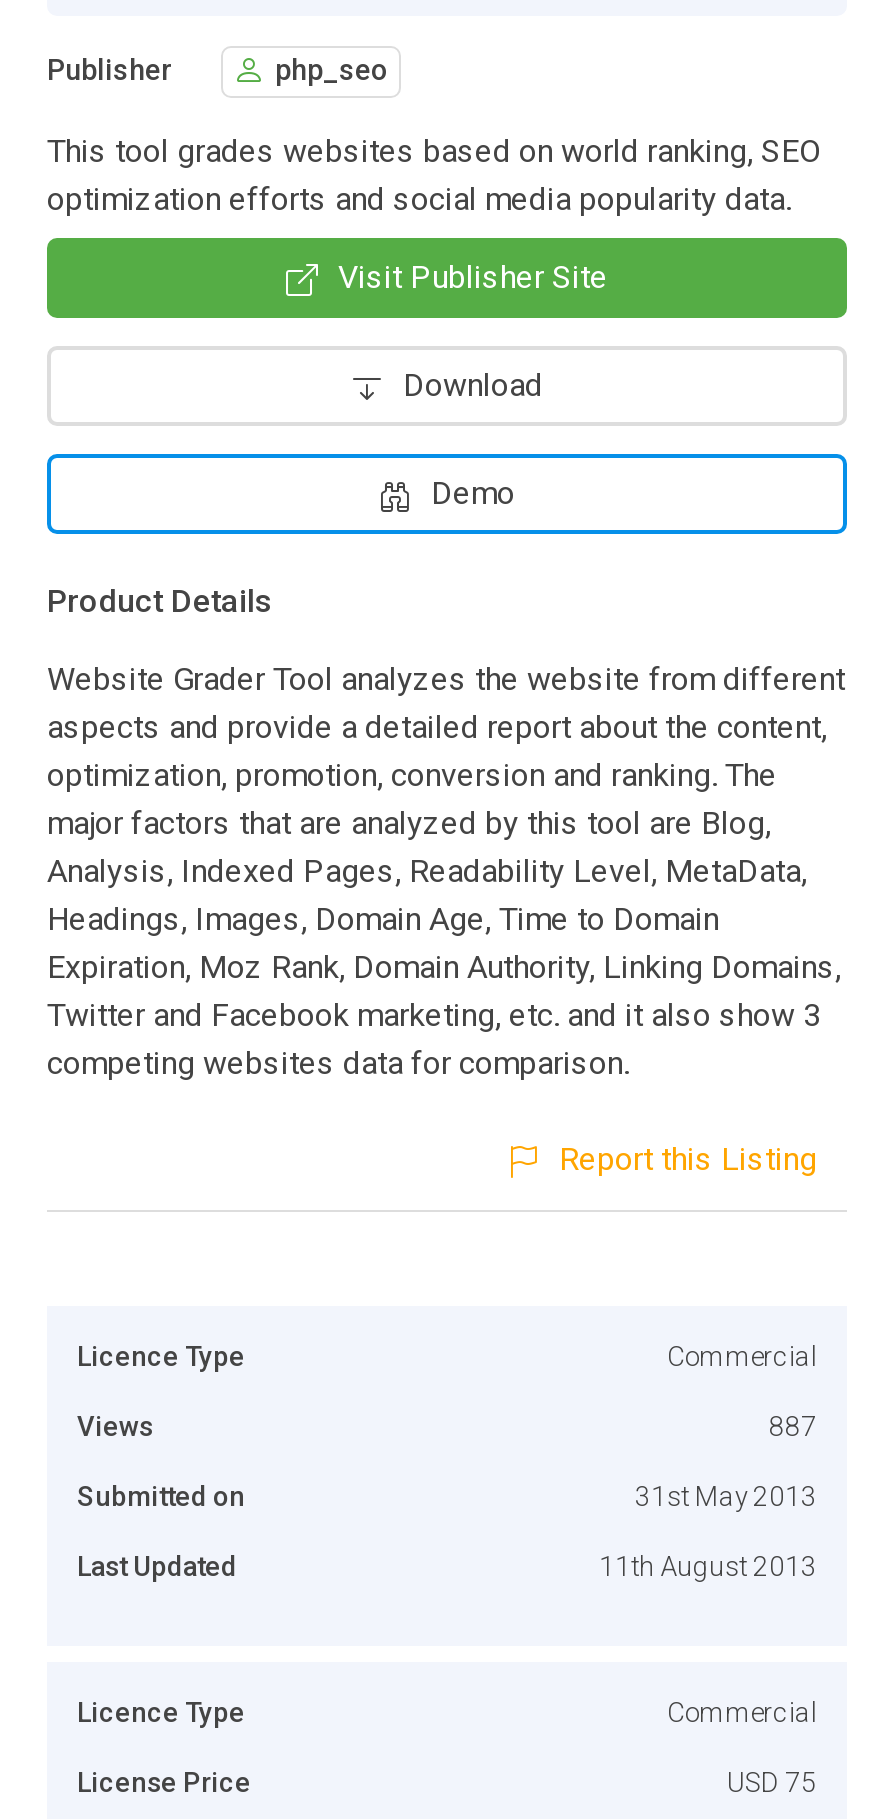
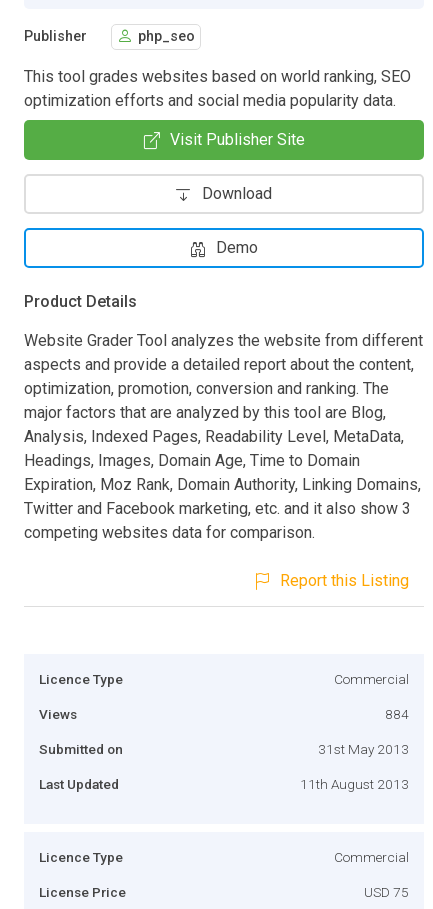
[769,1410,817,1442] 887 -> [385,706,409,722] 884

